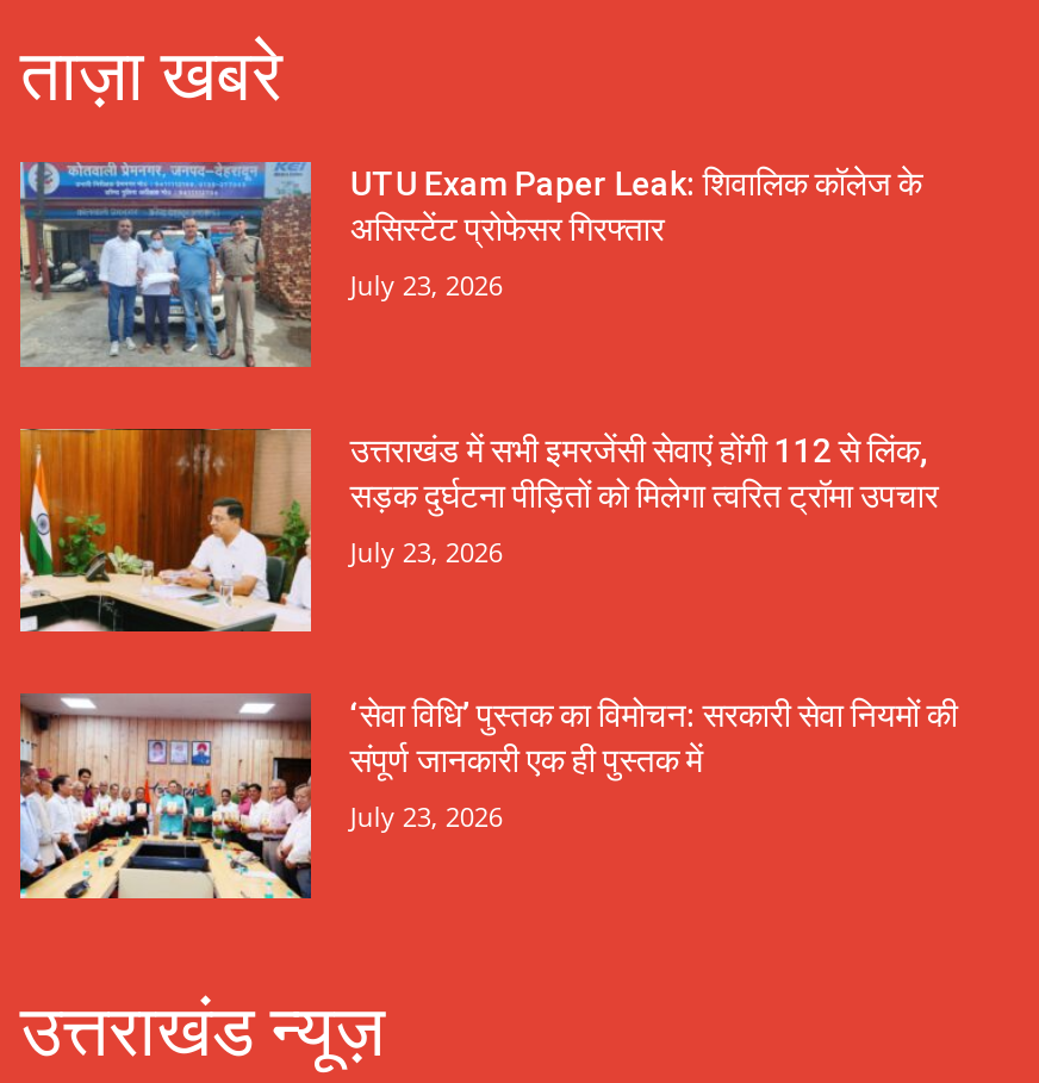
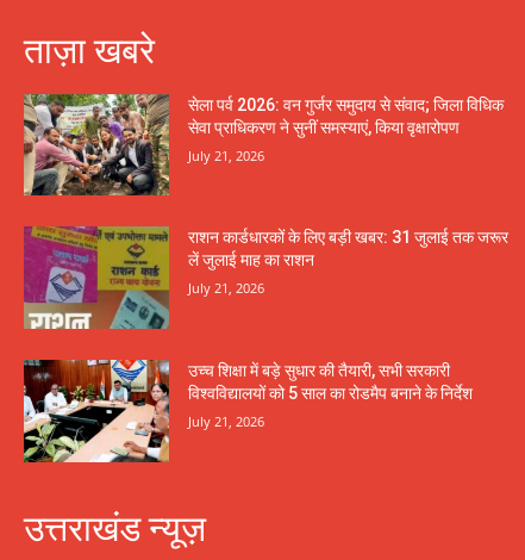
[18,161,922,368] [image] | UTU Exam Paper Leak: शिवालिक कॉलेज के | असिस्टेंट प्रोफेसर गिरफ्तार -> [23,93,504,197] [image] | सेला पर्व 2026: वन गुर्जर समुदाय से संवाद; जिला विधिक | सेवा प्राधिकरण ने सुनीं समस्याएं, किया वृक्षारोपण
[350,267,503,303] July 23, 2026 -> [189,146,265,164] July 21, 2026
[18,428,939,635] [image] | उत्तराखंड में सभी इमरजेंसी सेवाएं होंगी 112 से लिंक, | सड़क दुर्घटना पीड़ितों को मिलेगा त्वरित ट्रॉमा उपचार -> [24,225,509,330] [image] | राशन कार्डधारकों के लिए बड़ी खबर: 31 जुलाई तक जरूर | लें जुलाई माह का राशन
[350,533,503,569] July 23, 2026 -> [189,279,265,297] July 21, 2026
[18,692,958,902] [image] | ‘सेवा विधि’ पुस्तक का विमोचन: सरकारी सेवा नियमों की | संपूर्ण जानकारी एक ही पुस्तक में -> [23,359,473,463] [image] | उच्च शिक्षा में बड़े सुधार की तैयारी, सभी सरकारी | विश्वविद्यालयों को 5 साल का रोडमैप बनाने के निर्देश
[350,799,503,835] July 23, 2026 -> [189,412,265,430] July 21, 2026

